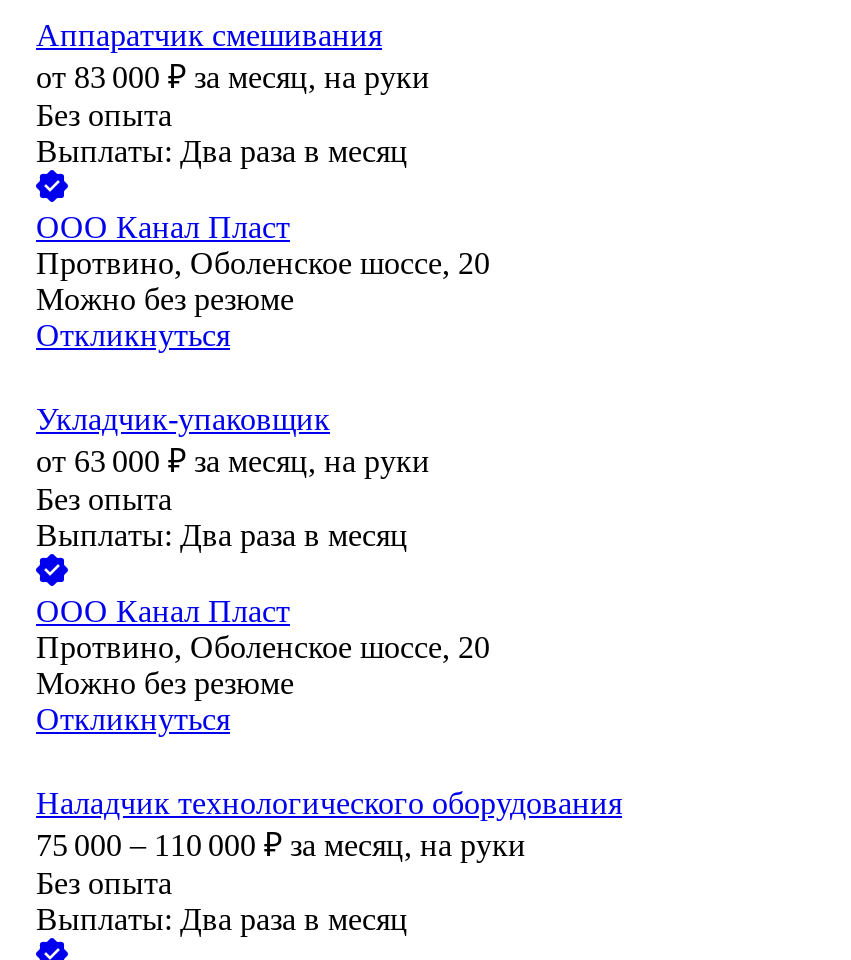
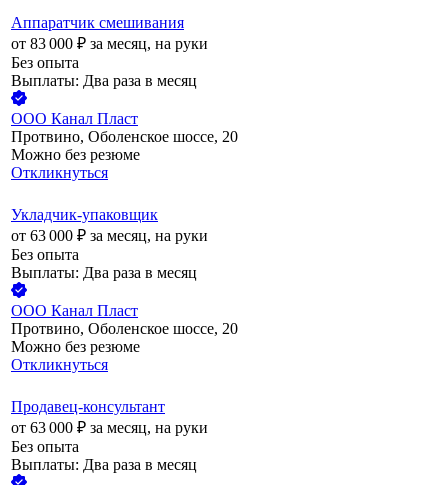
[36,787,622,863] Наладчик технологического оборудования | 75 000 – 110 000 ₽ за месяц, на руки -> [11,398,208,436] Продавец-консультант | от 63 000 ₽ за месяц, на руки

